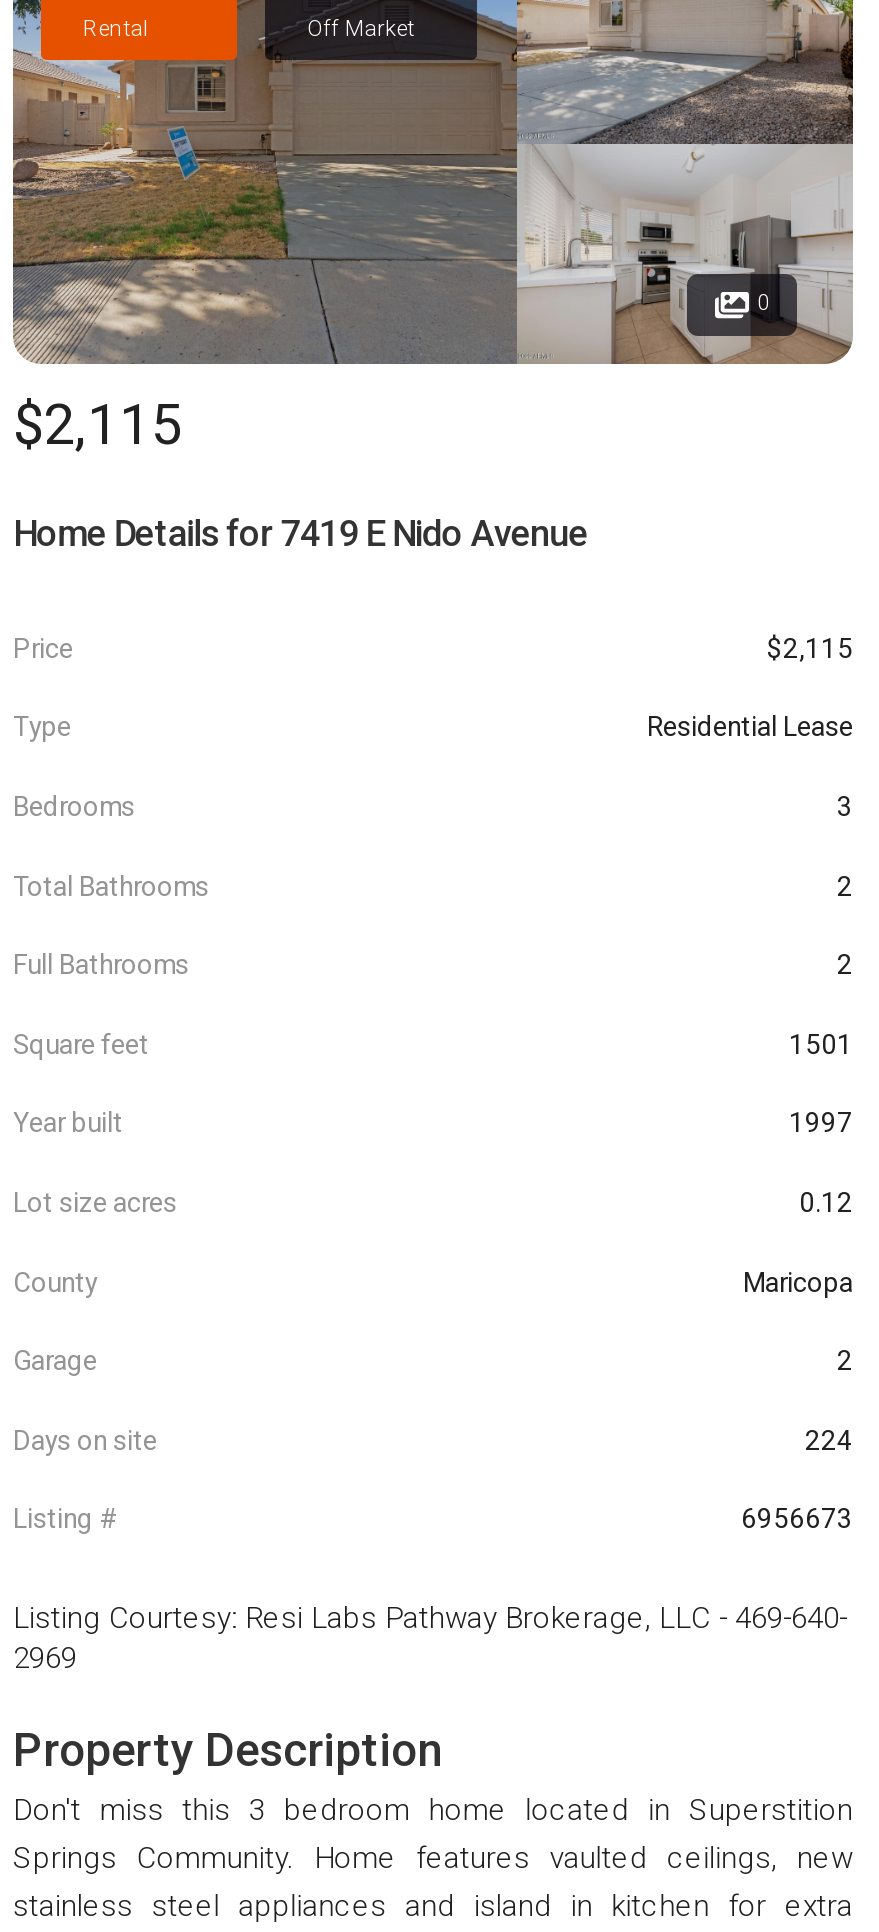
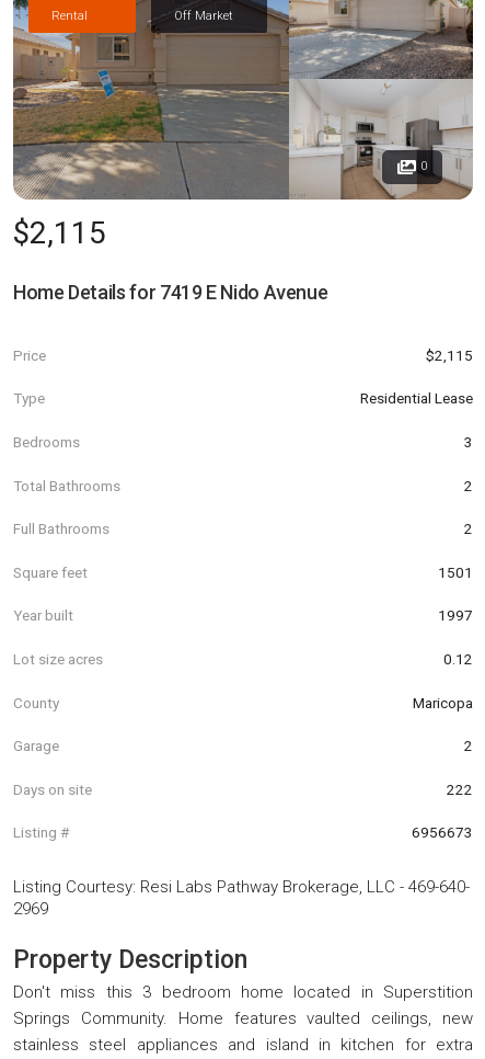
[805,1423,853,1455] 224 -> [447,780,473,798] 222

